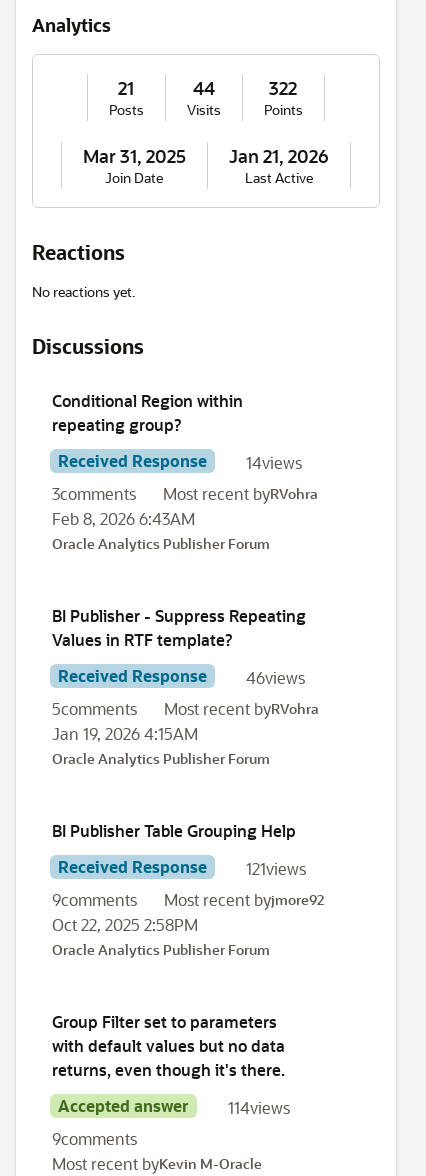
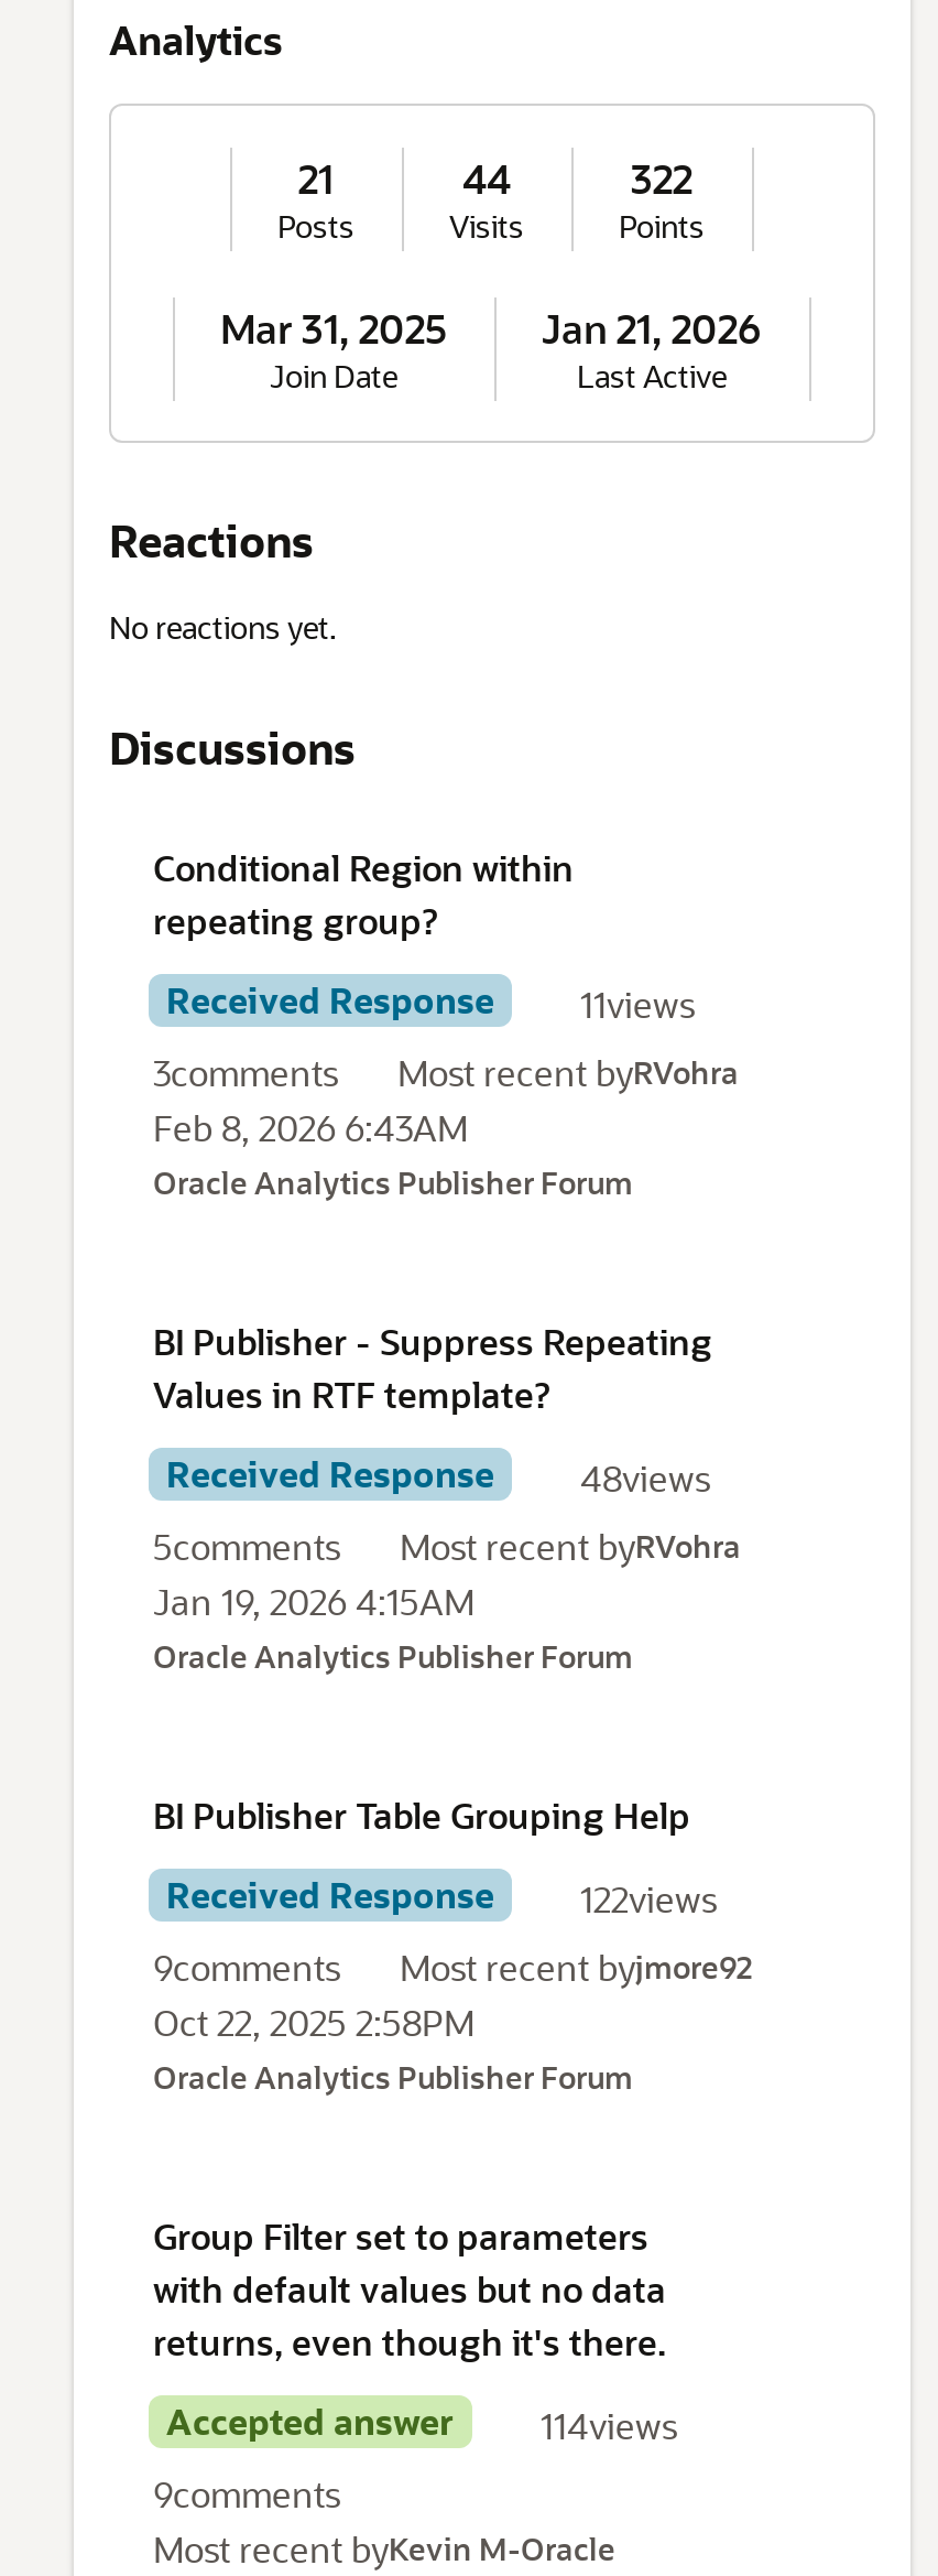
[58,450,302,473] Received Response 14views -> [166,976,695,1028] Received Response 11views
[58,665,305,688] Received Response 46views -> [166,1450,710,1501] Received Response 48views
[58,856,306,879] Received Response 121views -> [166,1871,717,1922] Received Response 122views

